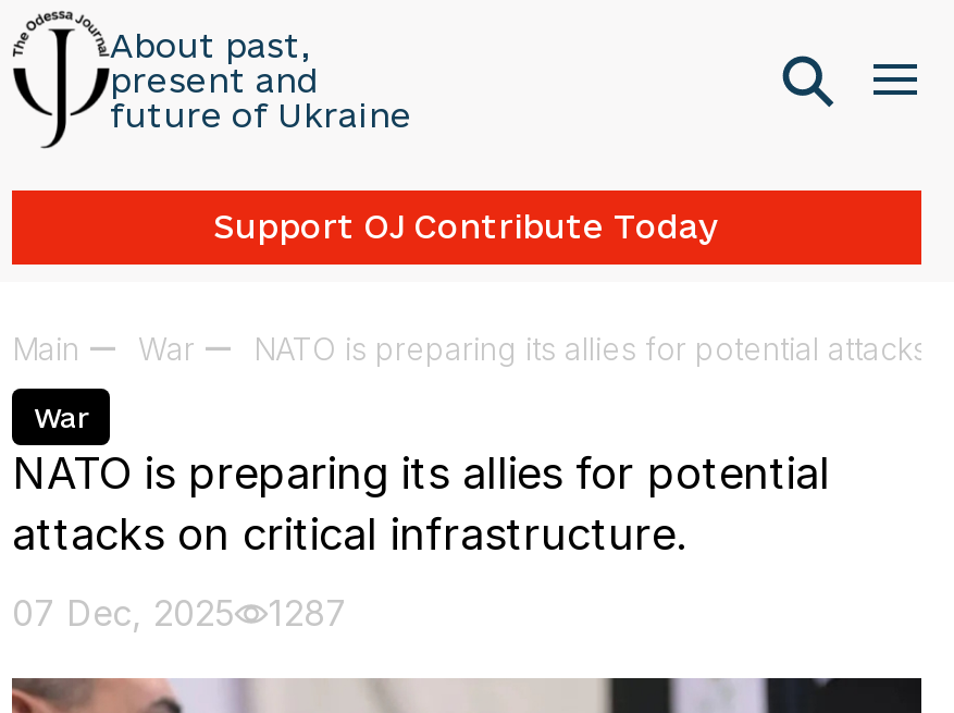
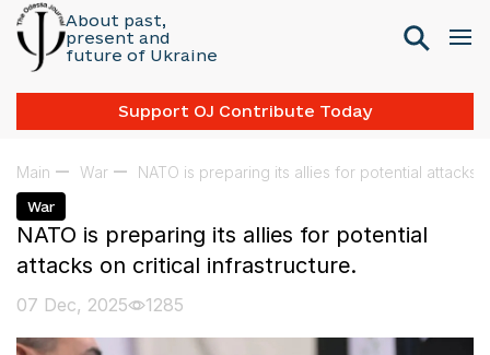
[12,590,347,634] 07 Dec, 2025 1287 -> [16,293,184,315] 07 Dec, 2025 1285

